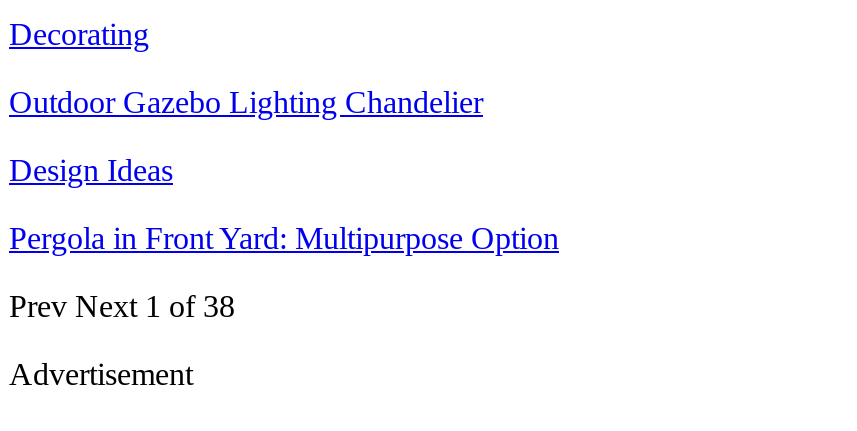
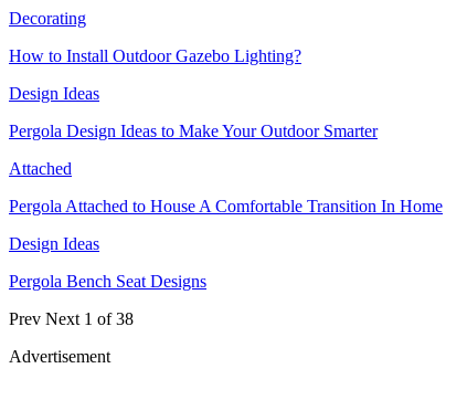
[9,86,483,120] Outdoor Gazebo Lighting Chandelier -> [9,47,301,66] How to Install Outdoor Gazebo Lighting?
[9,222,559,256] Pergola in Front Yard: Multipurpose Option -> [9,122,443,291] Pergola Design Ideas to Make Your Outdoor Smarter | Attached | Pergola Attached to House A Comfortable Transition In Home | Design Ideas | Pergola Bench Seat Designs

